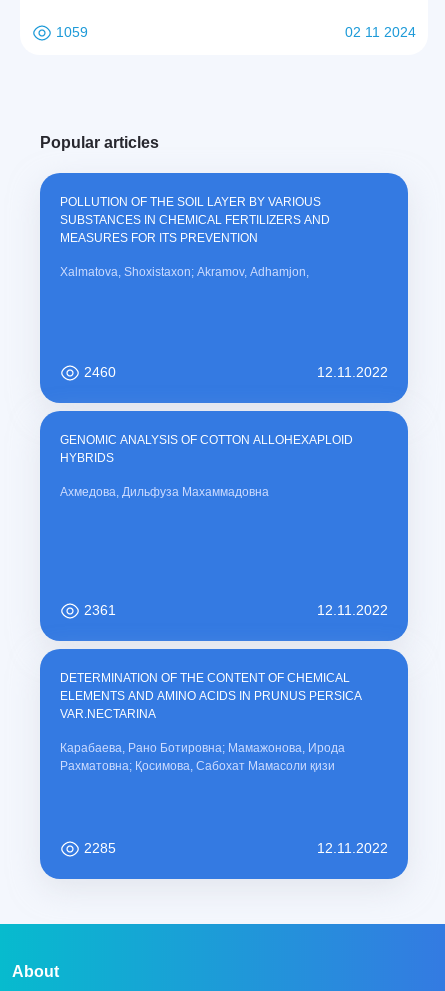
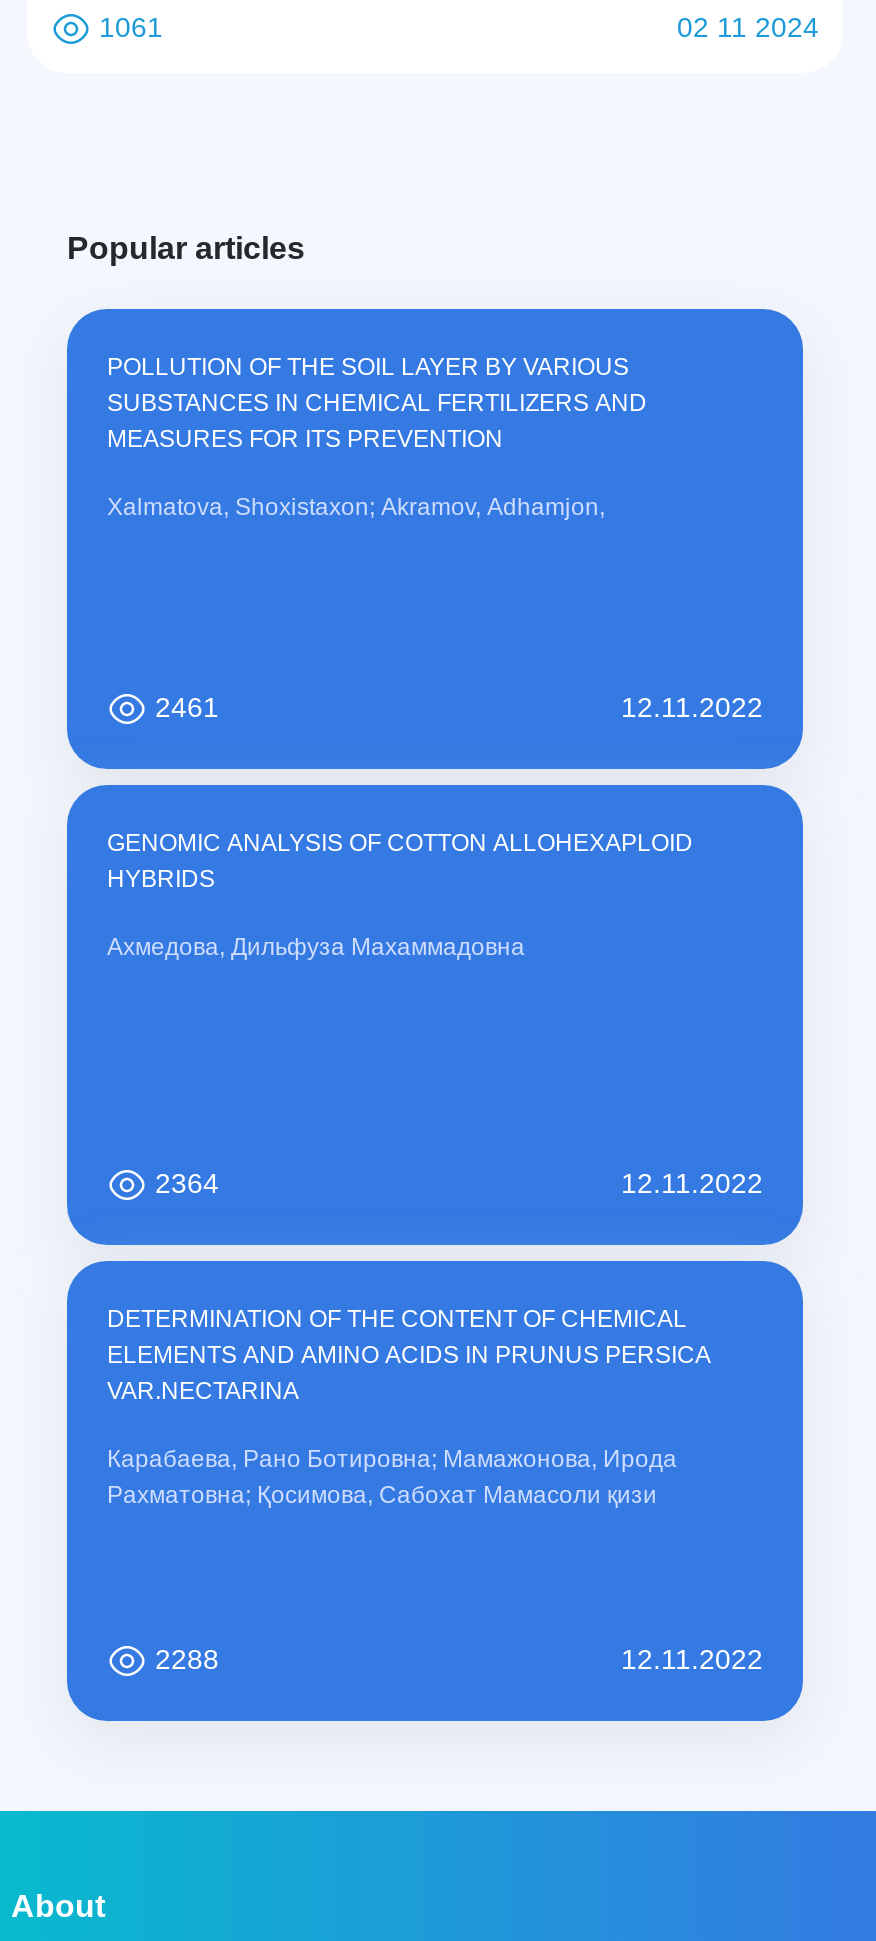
[56,24,88,40] 1059 -> [99,12,163,44] 1061
[84,364,116,380] 2460 -> [155,692,219,724] 2461
[84,602,116,618] 2361 -> [155,1168,219,1200] 2364
[84,840,116,856] 2285 -> [155,1644,219,1676] 2288

